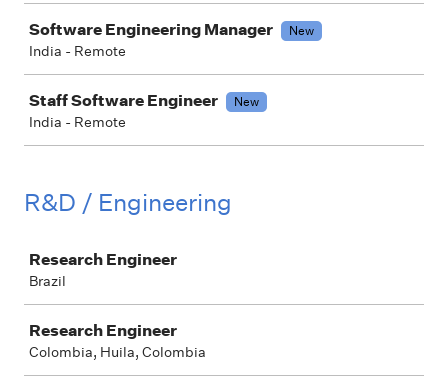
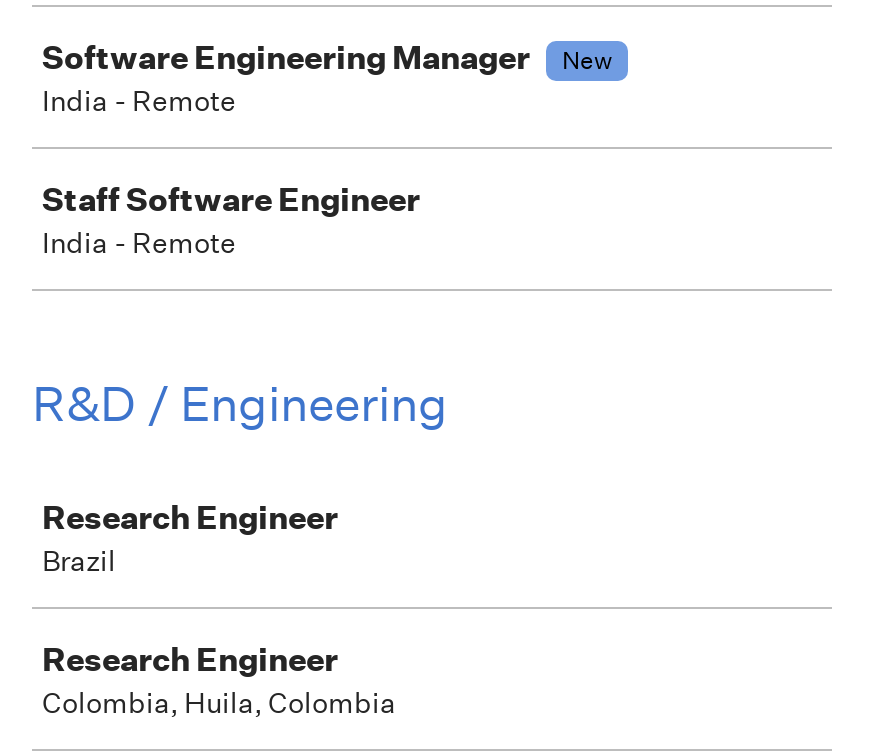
[234,93,259,110] New -> none

